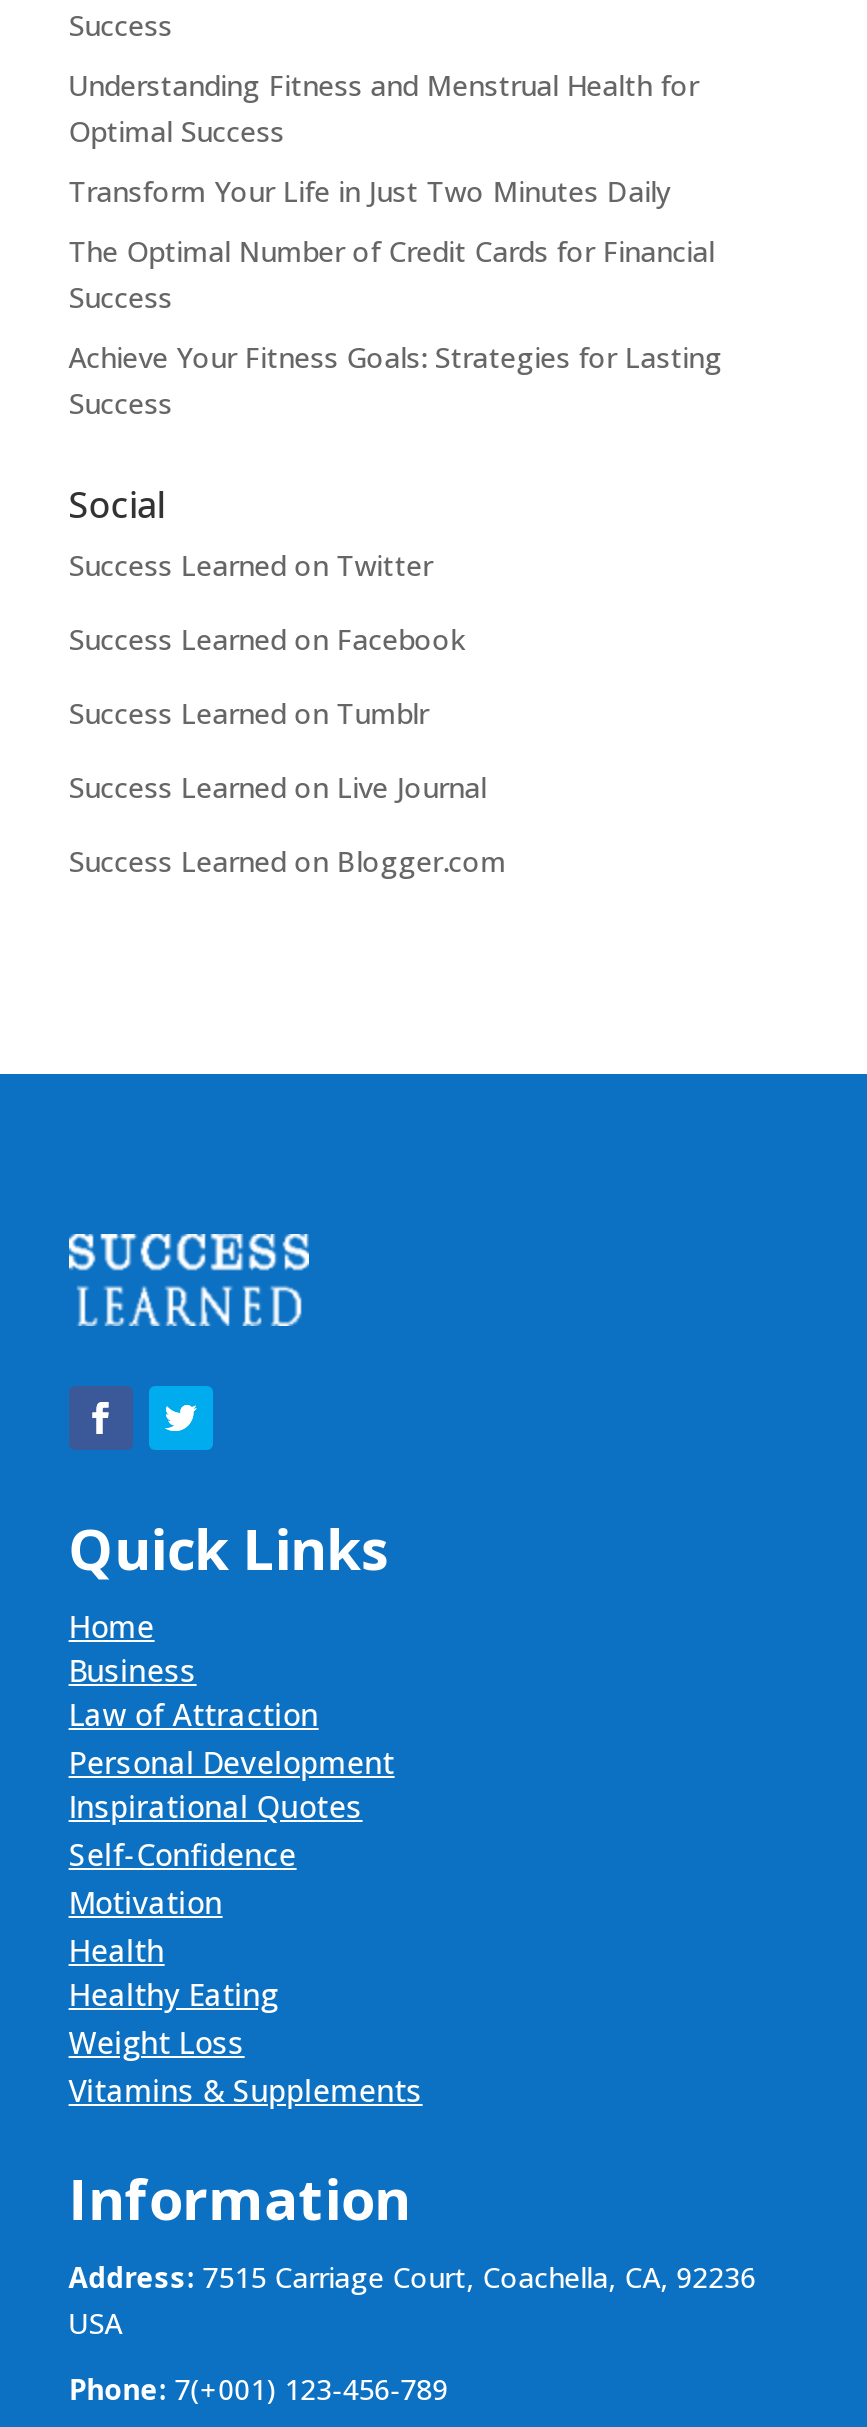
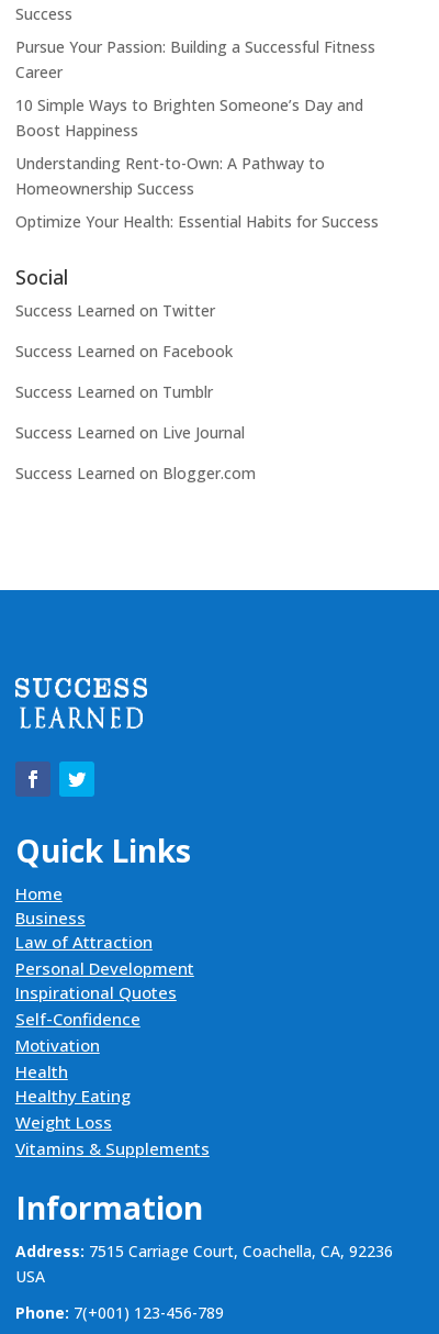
[69,66,699,150] Understanding Fitness and Menstrual Health for | Optimal Success -> [15,36,375,83] Pursue Your Passion: Building a Successful Fitness | Career
[69,172,671,210] Transform Your Life in Just Two Minutes Daily -> [15,95,363,141] 10 Simple Ways to Brighten Someone’s Day and | Boost Happiness
[69,232,715,316] The Optimal Number of Credit Cards for Financial | Success -> [15,153,325,199] Understanding Rent-to-Own: A Pathway to | Homeownership Success
[69,338,723,422] Achieve Your Fitness Goals: Strategies for Lasting | Success -> [15,211,378,232] Optimize Your Health: Essential Habits for Success

